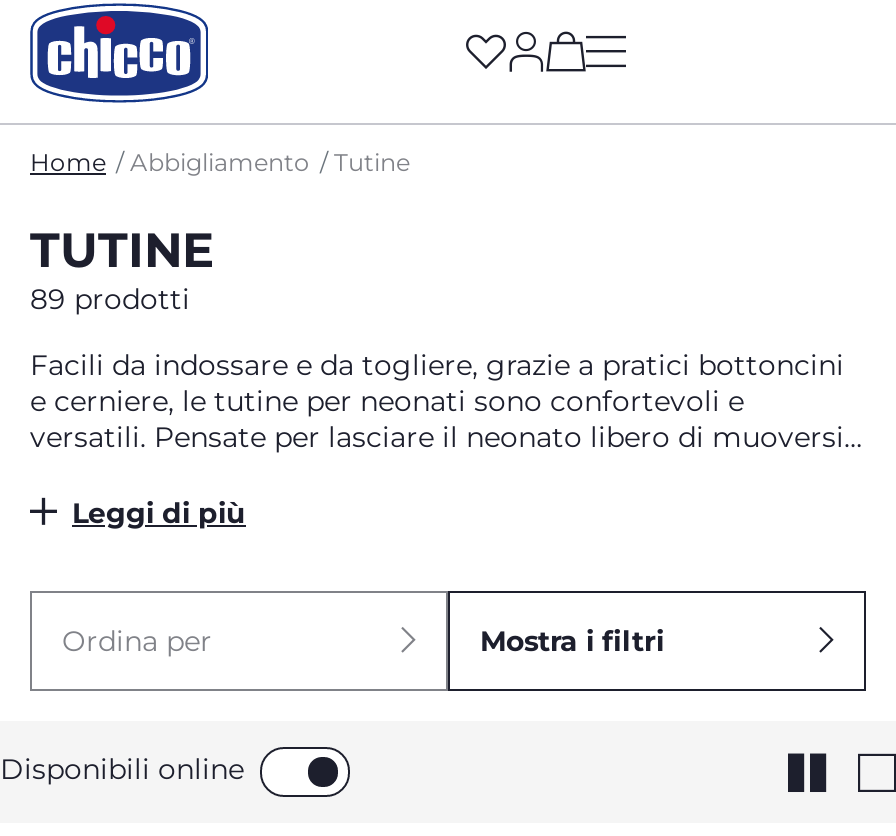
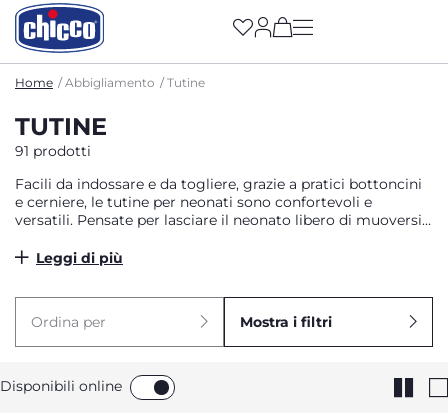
[30,281,190,317] 89 prodotti -> [15,142,91,160] 91 prodotti

